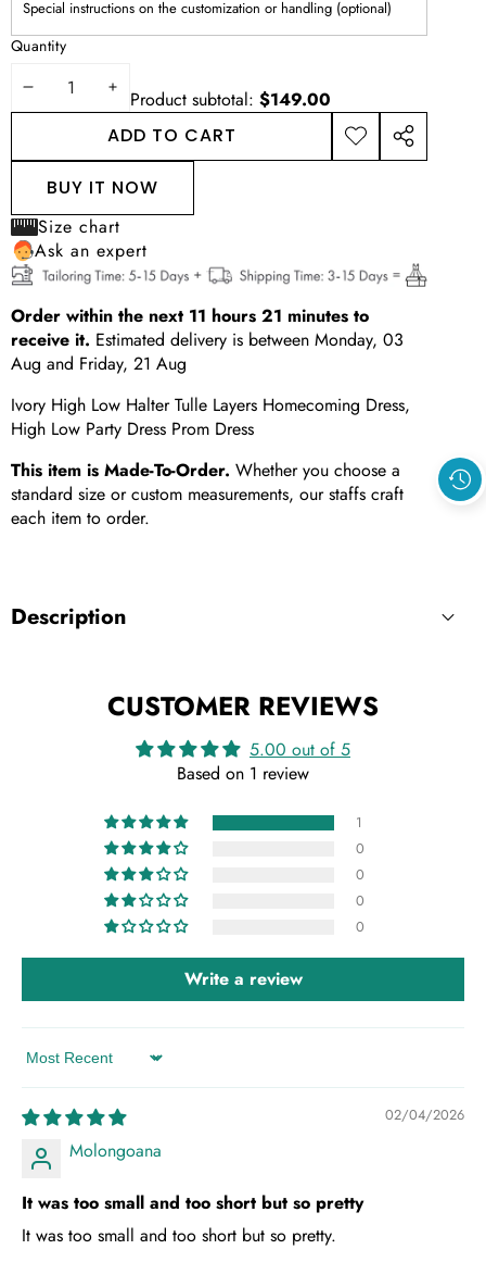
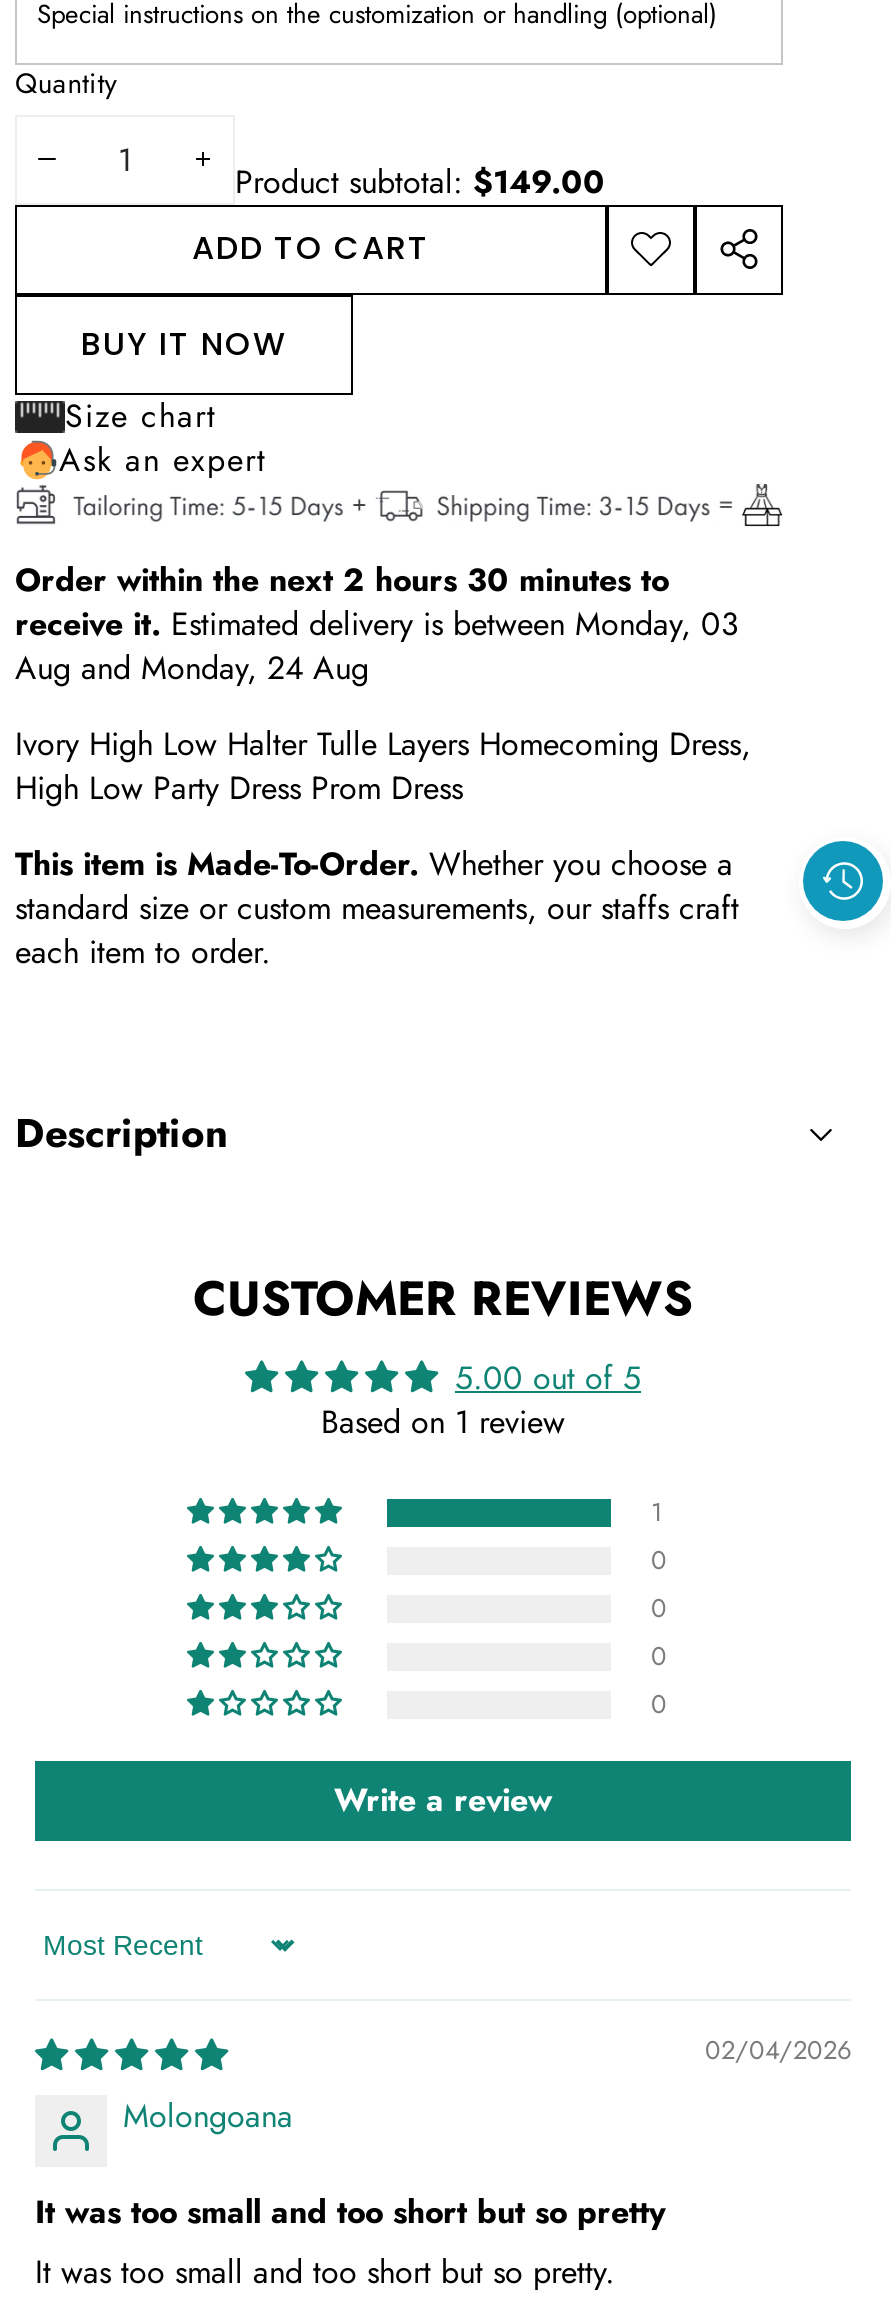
[11,303,369,328] Order within the next 11 hours 21 minutes to -> [15,556,669,602] Order within the next 2 hours 30 minutes to
[11,351,187,376] Aug and Friday, 21 Aug -> [15,644,369,690] Aug and Monday, 24 Aug

